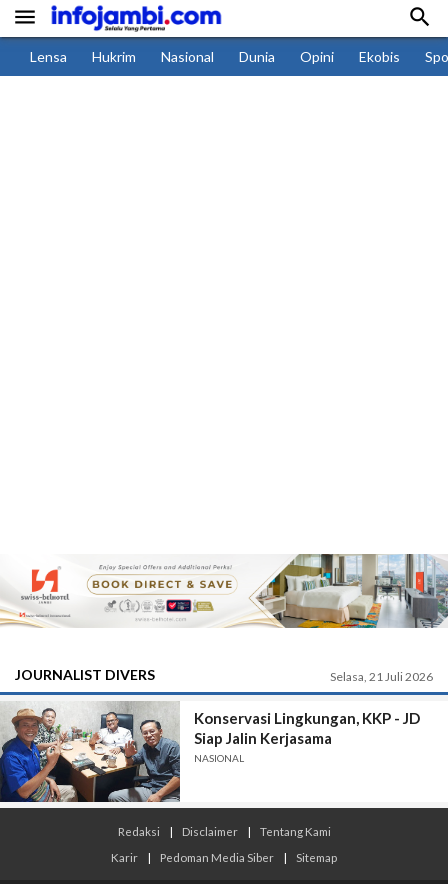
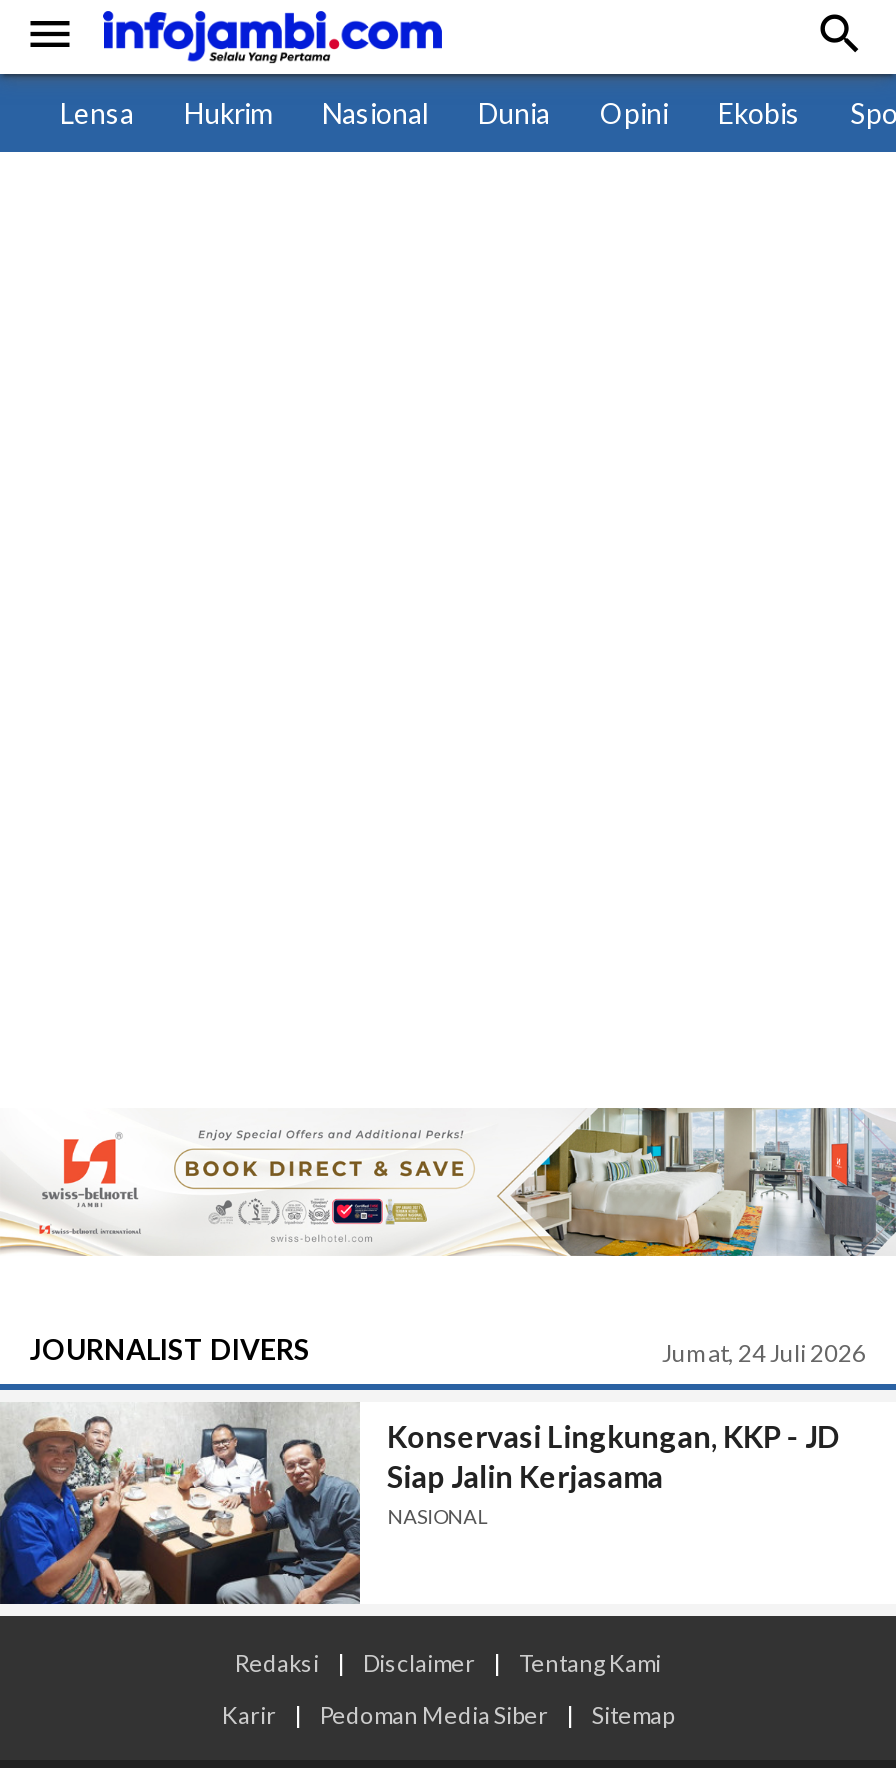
[330,669,433,684] Selasa, 21 Juli 2026 -> [662,1338,866,1368] Jumat, 24 Juli 2026

